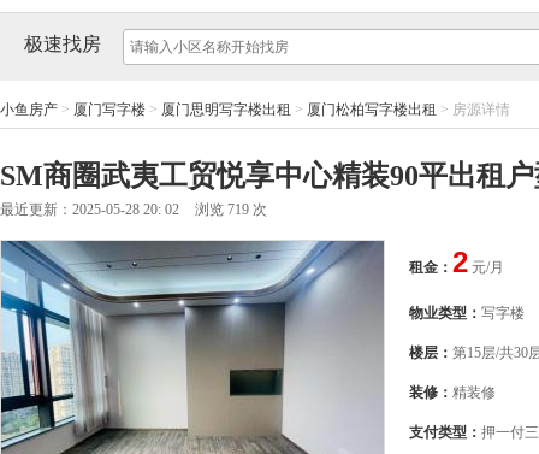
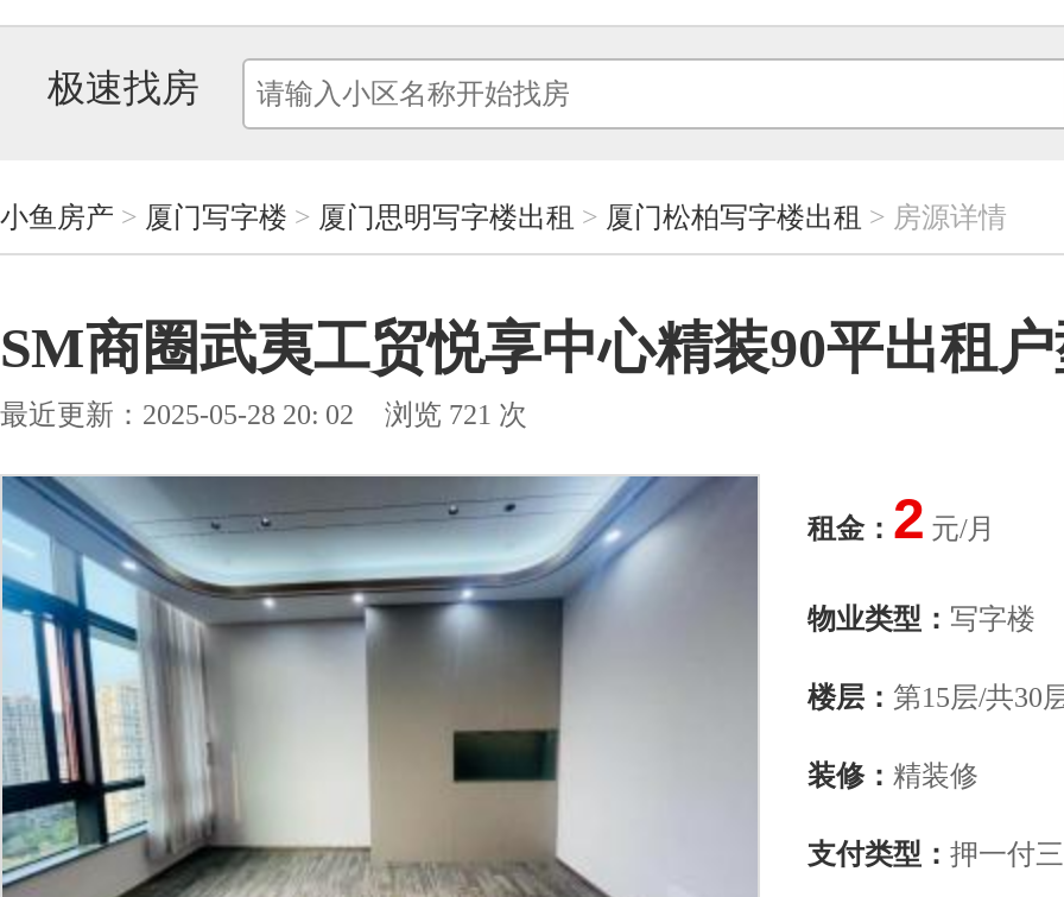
[0,201,267,218] 最近更新：2025-05-28 20: 02 浏览 719 次 -> [0,398,527,432] 最近更新：2025-05-28 20: 02 浏览 721 次

